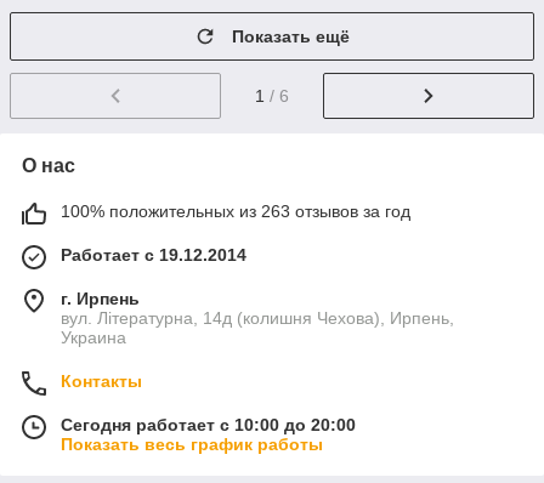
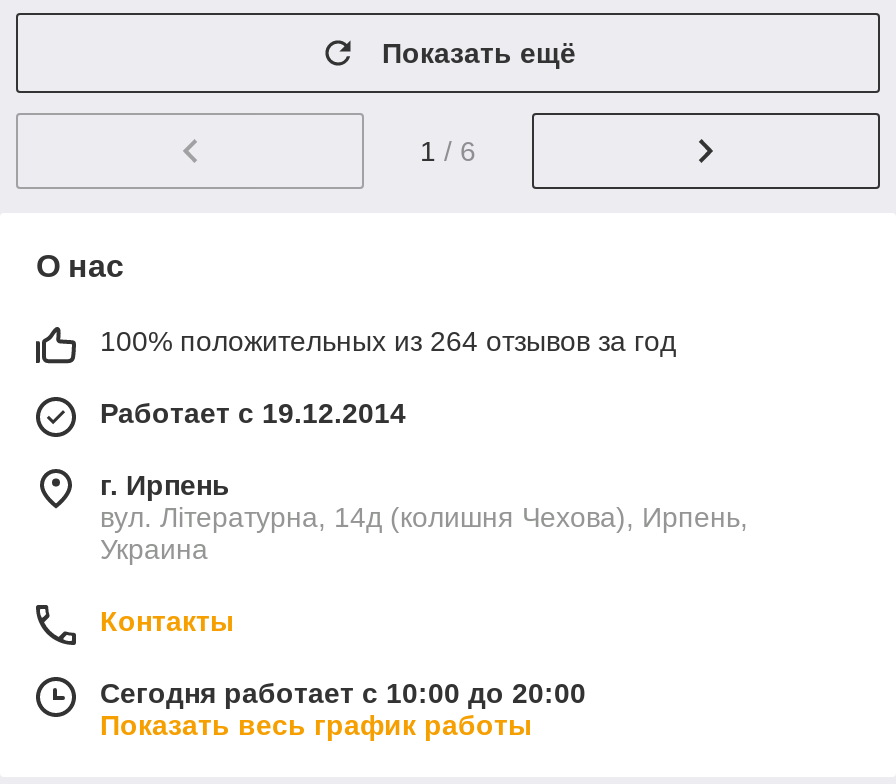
[61,202,410,221] 100% положительных из 263 отзывов за год -> [100,326,676,358] 100% положительных из 264 отзывов за год

